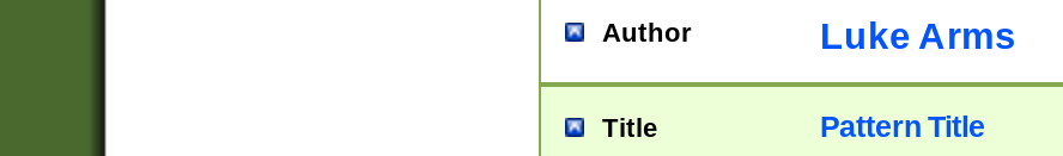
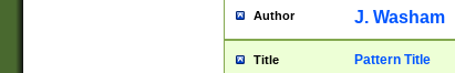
[820,16,1016,56] Luke Arms -> [354,8,444,27] J. Washam

